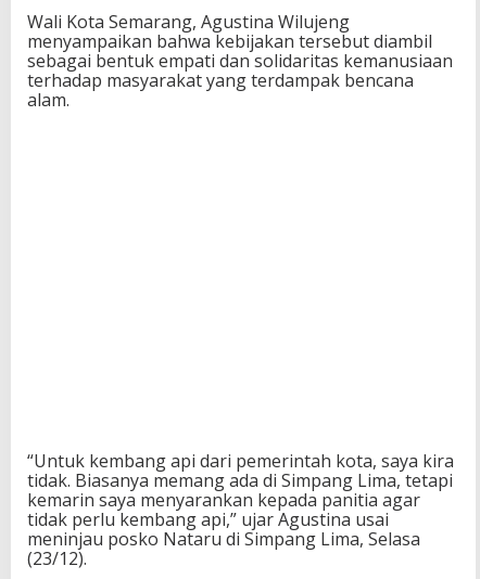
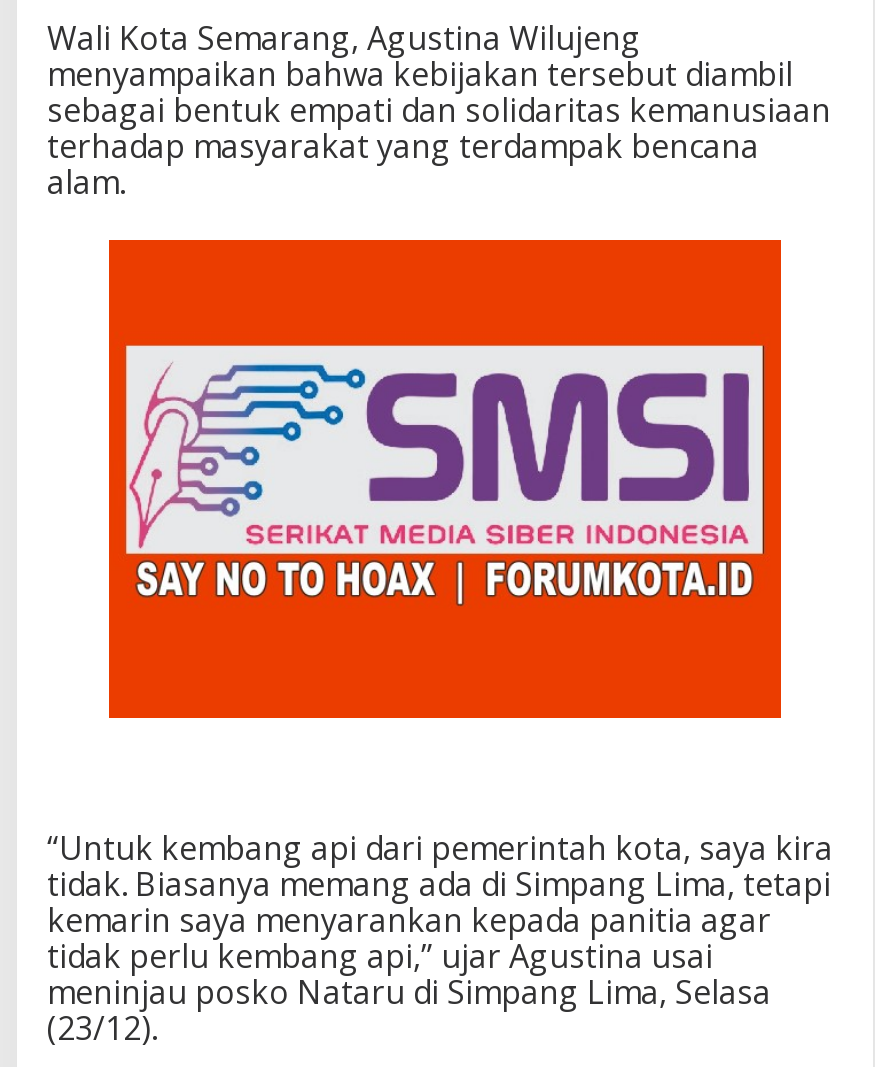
none -> [107,238,783,720] [image]

